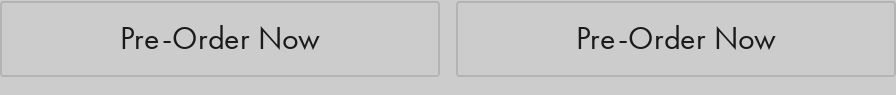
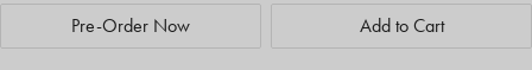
[576,18,776,60] Pre-Order Now -> [359,13,444,37] Add to Cart

